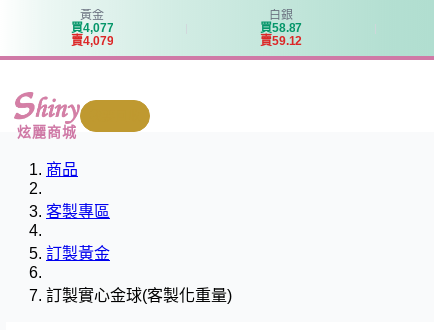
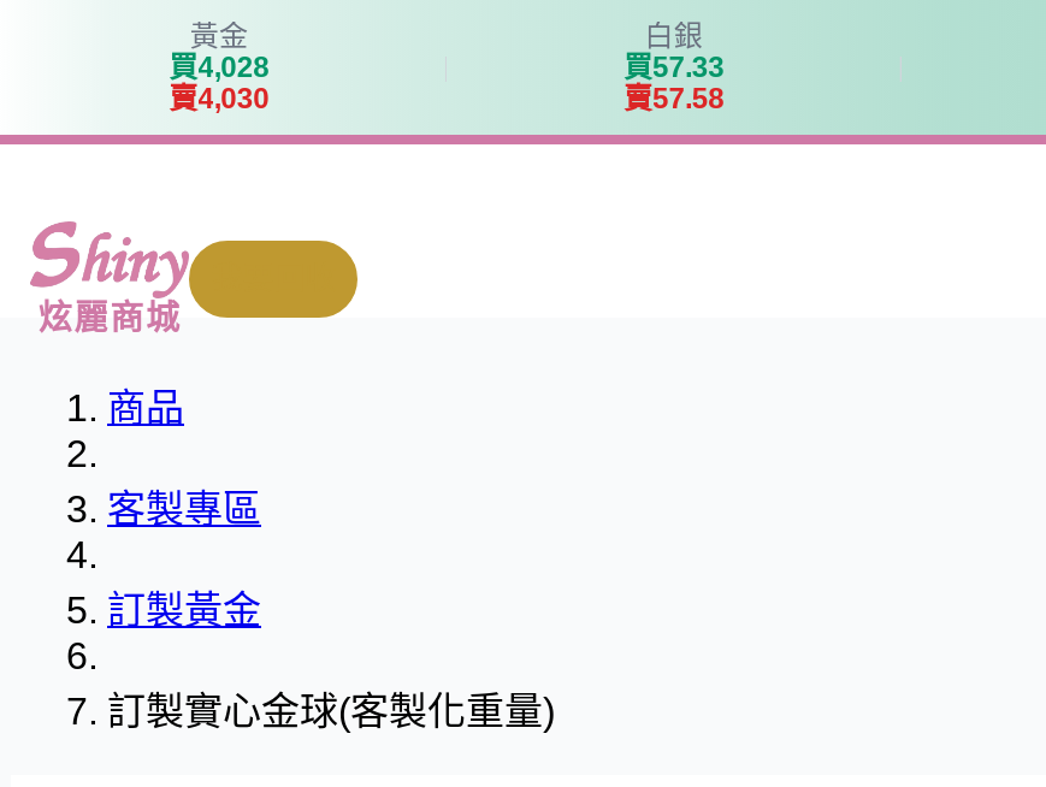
[71,20,113,34] 買4,077 -> [169,49,269,83] 買4,028
[260,20,302,34] 買58.87 -> [624,49,724,83] 買57.33
[71,33,113,47] 賣4,079 -> [169,81,269,114] 賣4,030
[260,33,302,47] 賣59.12 -> [624,81,724,114] 賣57.58

